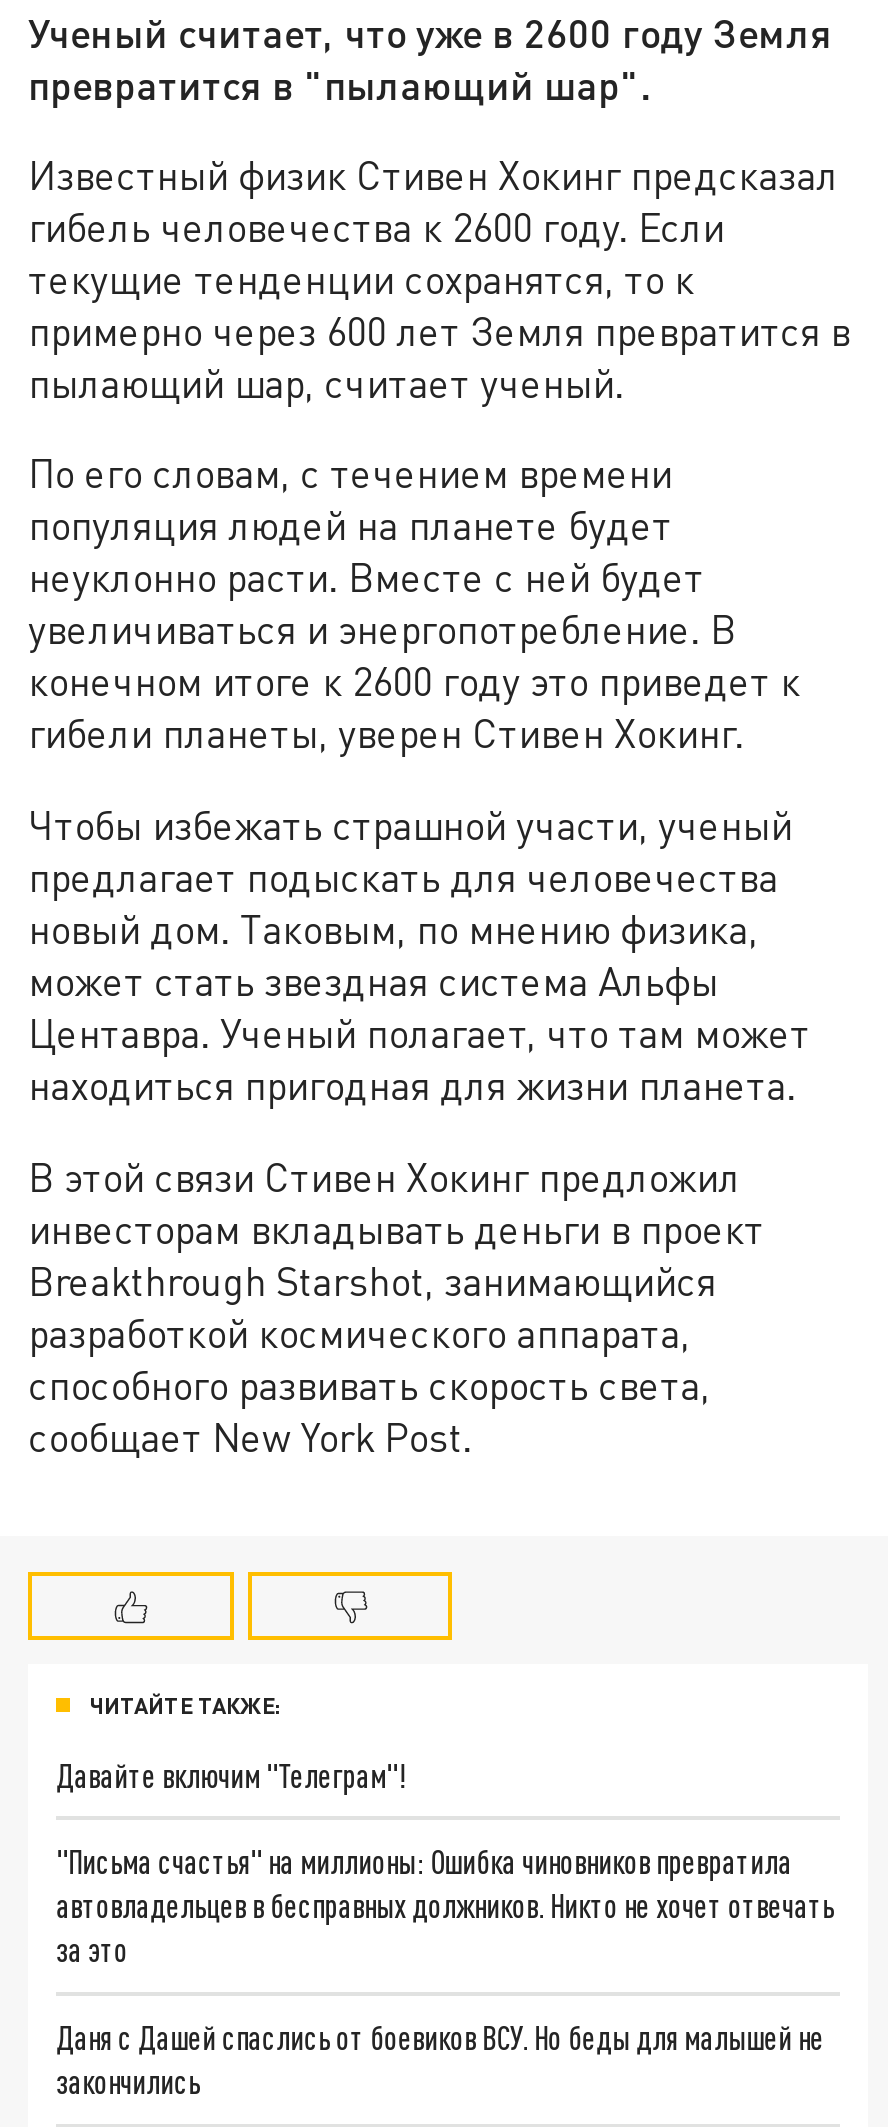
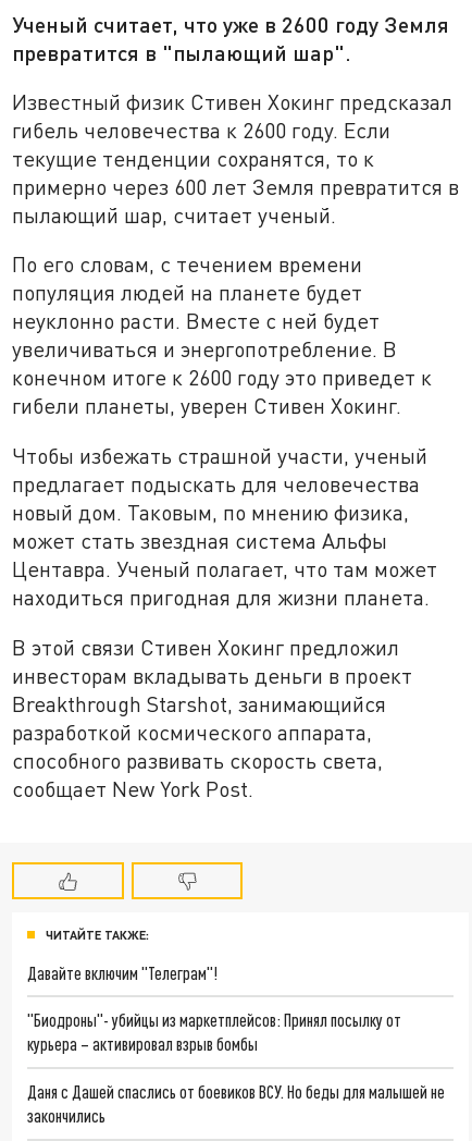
[56,1842,834,1968] "Письма счастья" на миллионы: Ошибка чиновников превратила | автовладельцев в бесправных должников. Никто не хочет отвечать | за это -> [27,1009,401,1054] "Биодроны"- убийцы из маркетплейсов: Принял посылку от | курьера – активировал взрыв бомбы

